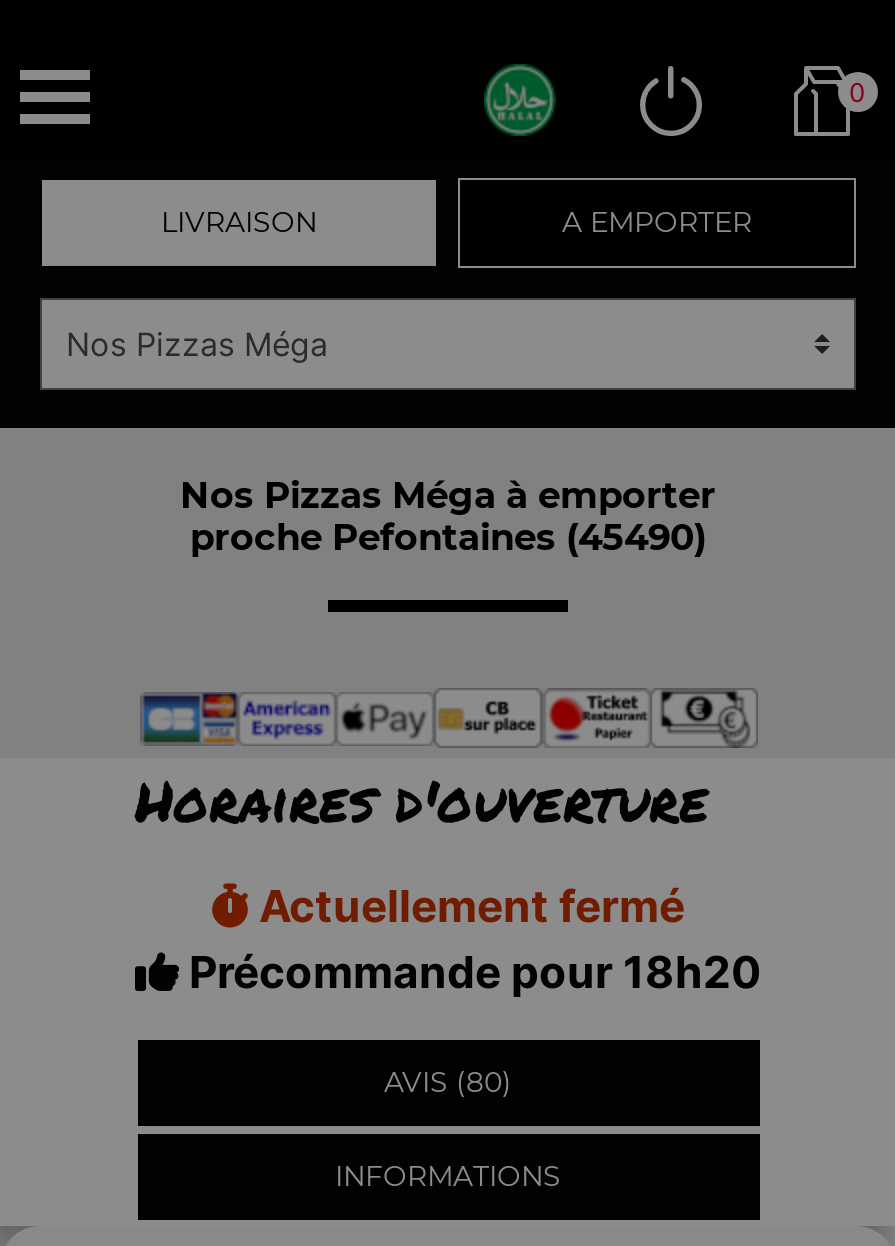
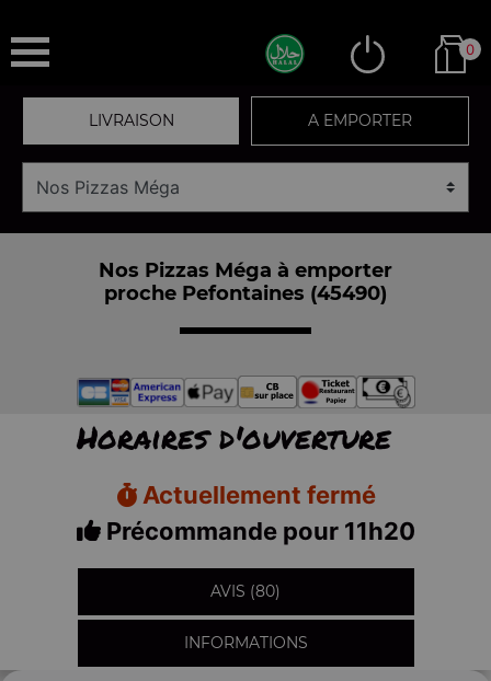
[179,946,761,998] Précommande pour 18h20 -> [100,517,415,545] Précommande pour 11h20

